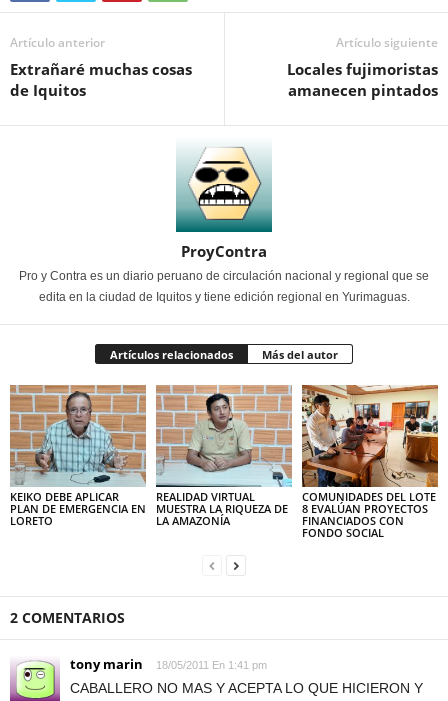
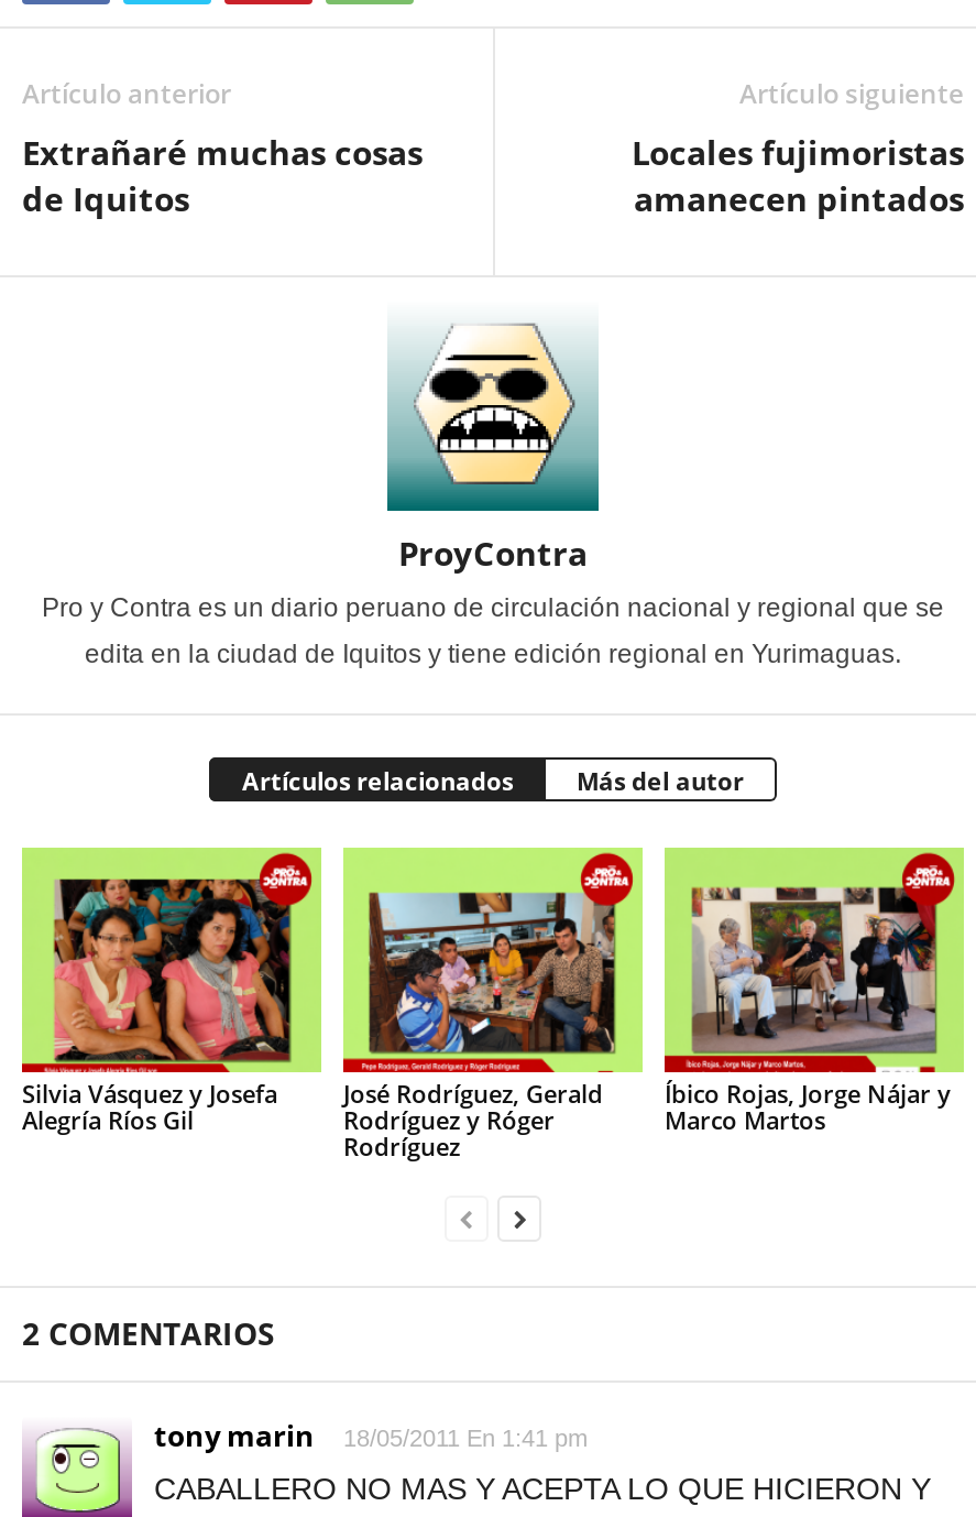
[9,384,147,528] [image] | KEIKO DEBE APLICAR | PLAN DE EMERGENCIA EN | LORETO -> [20,845,321,1135] [image] | Silvia Vásquez y Josefa | Alegría Ríos Gil
[155,385,293,528] [image] | REALIDAD VIRTUAL | MUESTRA LA RIQUEZA DE | LA AMAZONÍA -> [341,848,643,1162] [image] | José Rodríguez, Gerald | Rodríguez y Róger | Rodríguez
[301,384,439,540] [image] | COMUNIDADES DEL LOTE | 8 EVALÚAN PROYECTOS | FINANCIADOS CON | FONDO SOCIAL -> [662,845,964,1135] [image] | Íbico Rojas, Jorge Nájar y | Marco Martos

